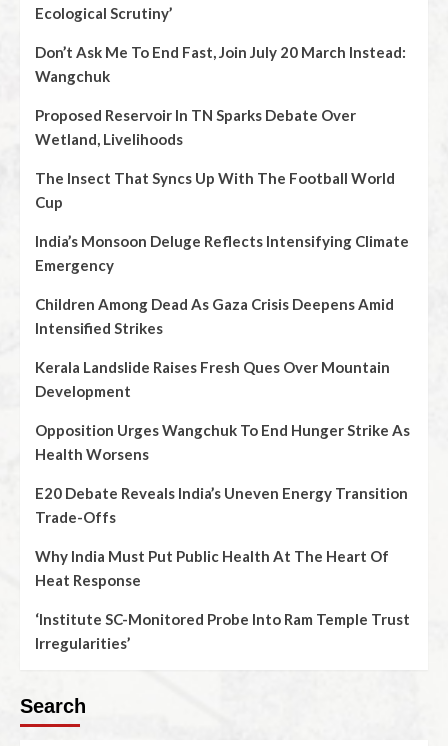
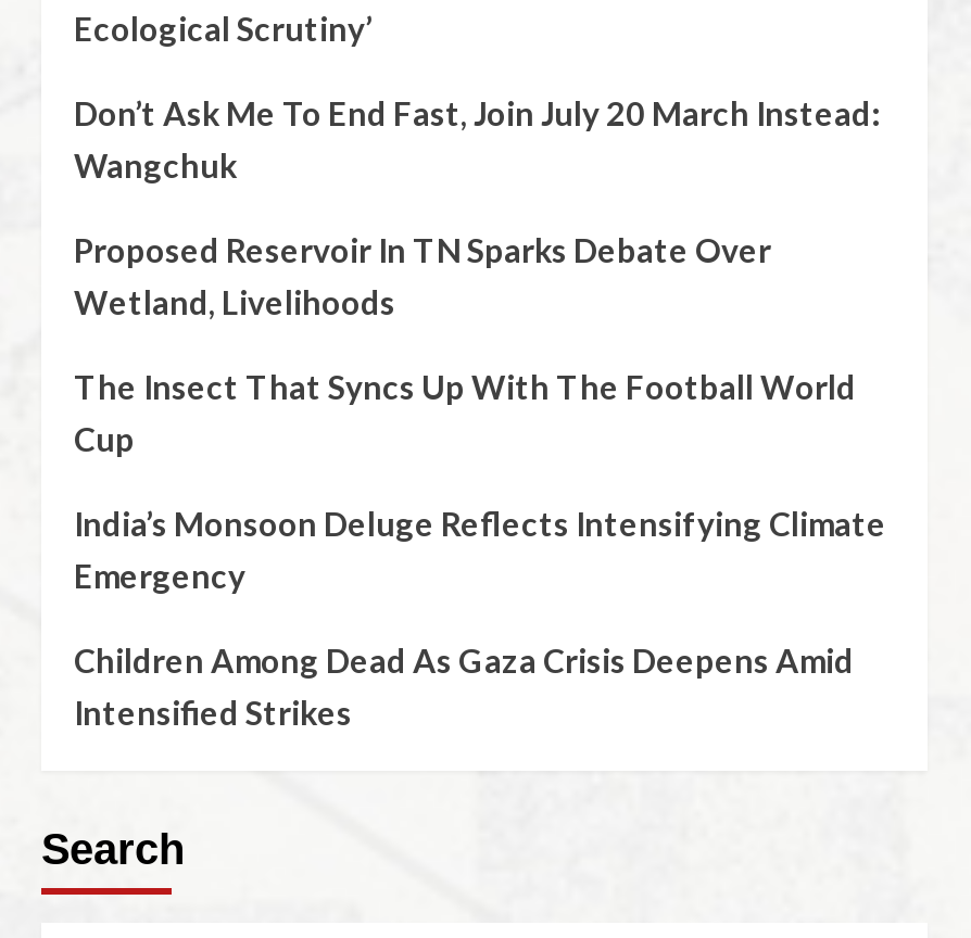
[35,358,410,652] Kerala Landslide Raises Fresh Ques Over Mountain | Development | Opposition Urges Wangchuk To End Hunger Strike As | Health Worsens | E20 Debate Reveals India’s Uneven Energy Transition | Trade-Offs | Why India Must Put Public Health At The Heart Of | Heat Response | ‘Institute SC-Monitored Probe Into Ram Temple Trust | Irregularities’ -> none

